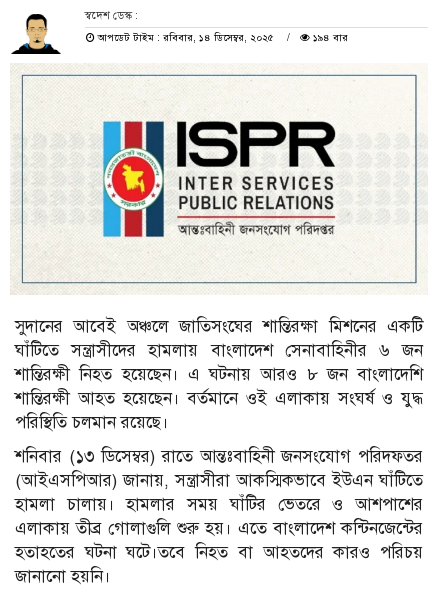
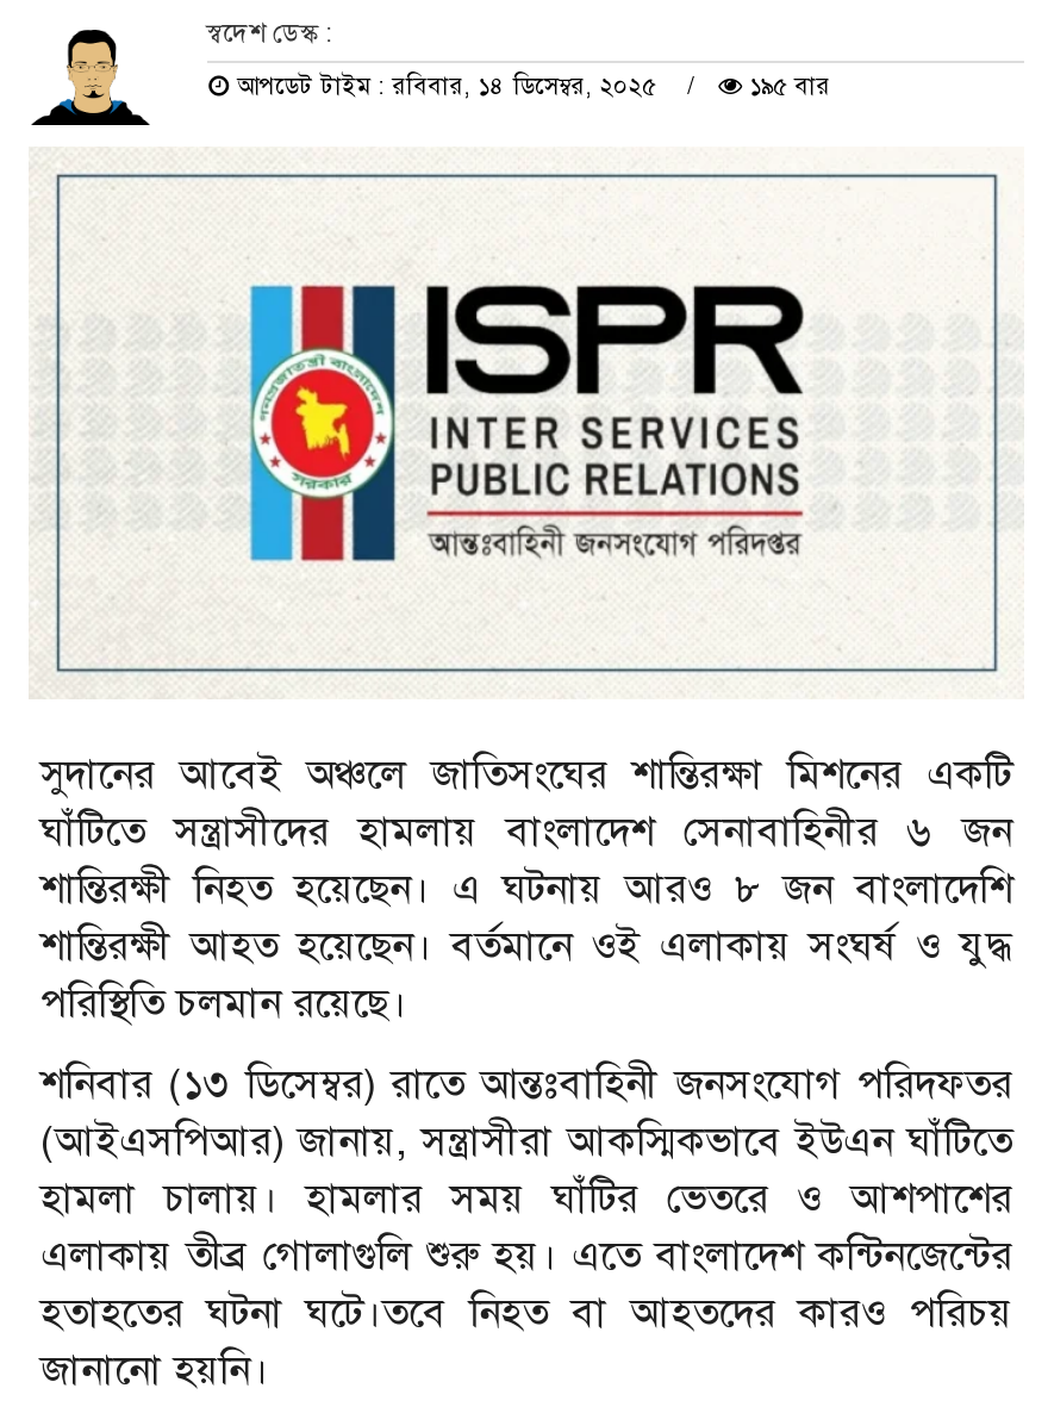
[310,30,348,43] ১৯৪ বার -> [742,69,831,100] ১৯৫ বার

